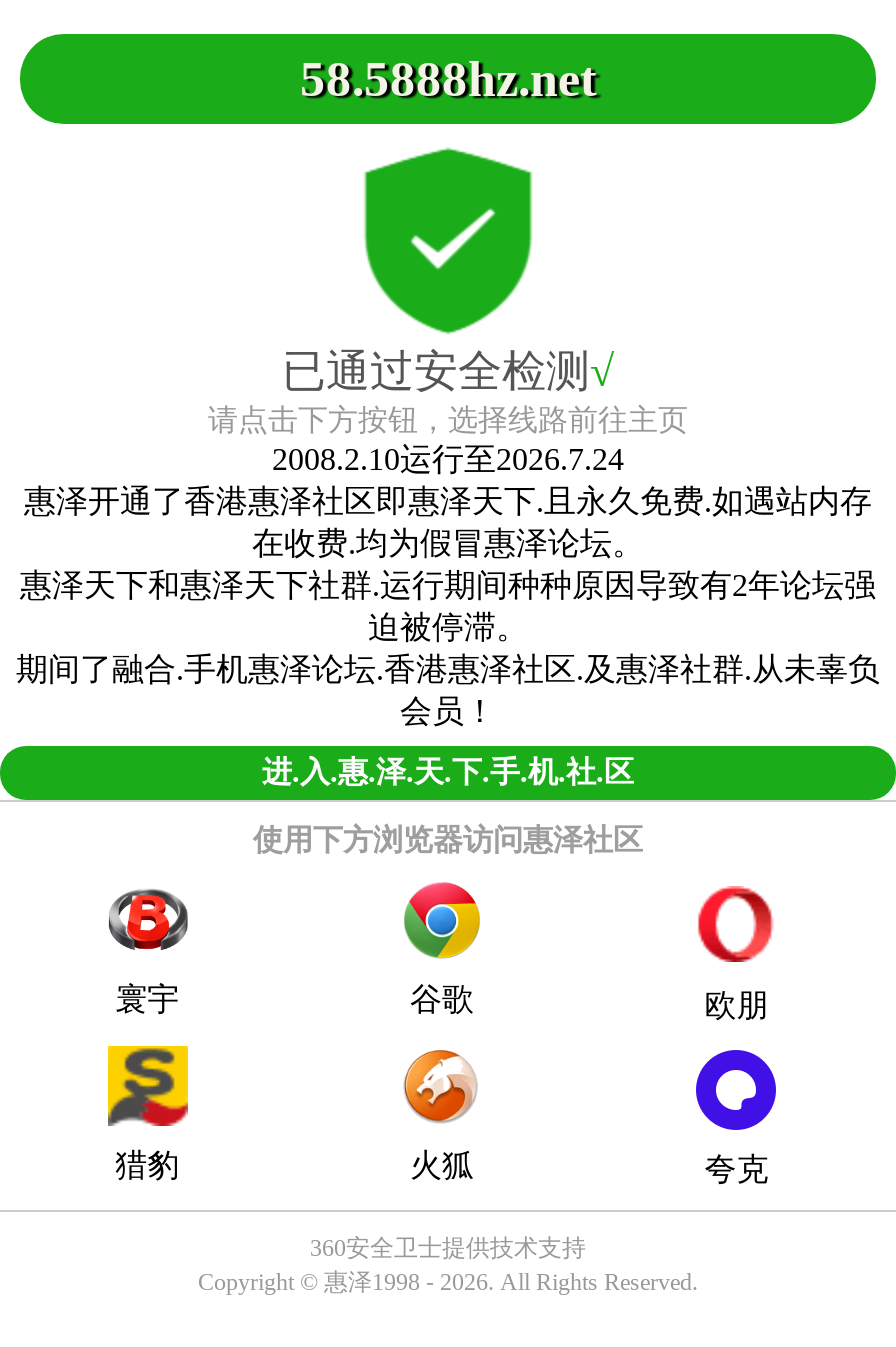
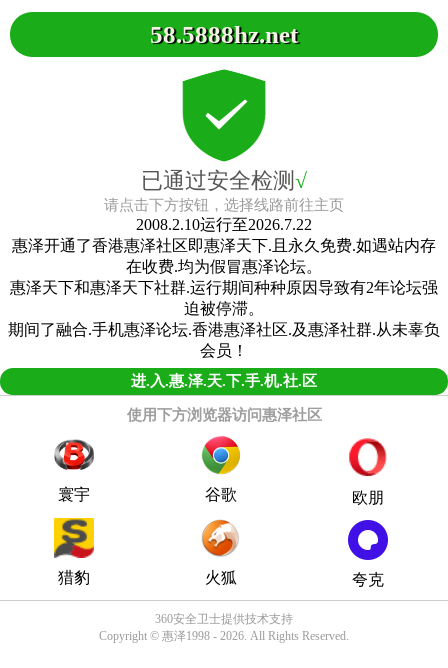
[272,442,624,476] 2008.2.10运行至2026.7.24 -> [136,216,312,233] 2008.2.10运行至2026.7.22

